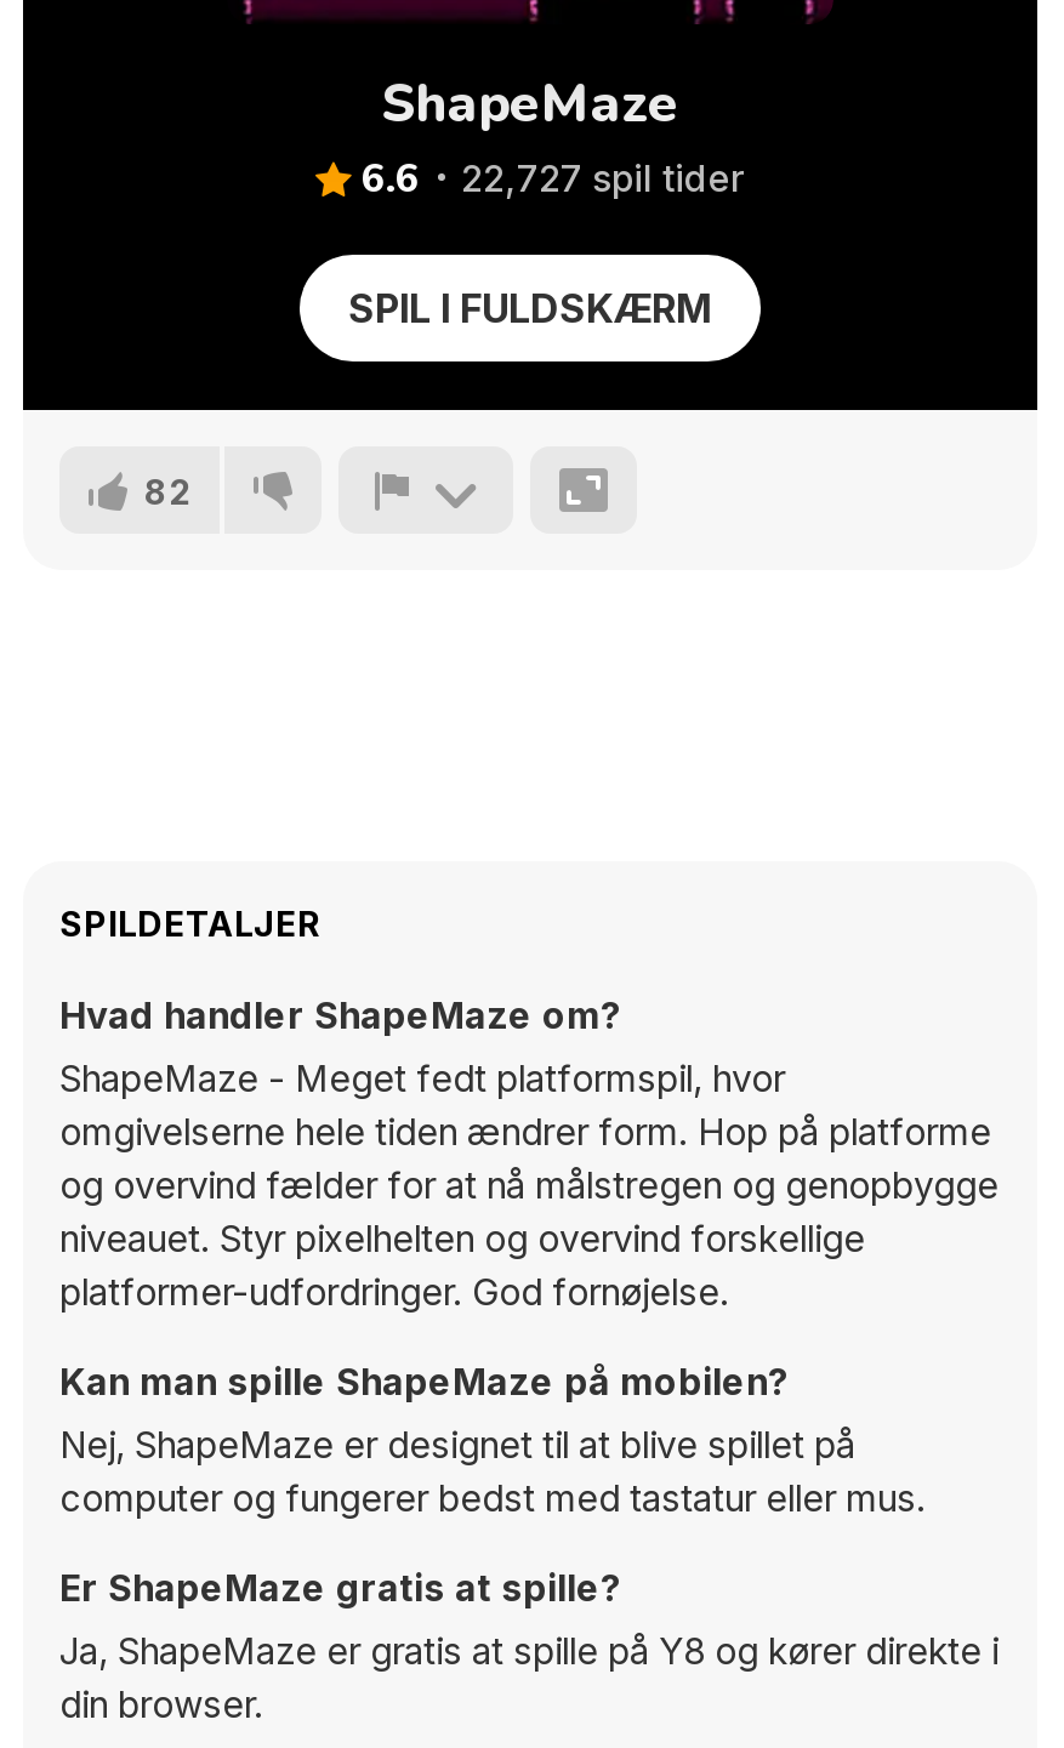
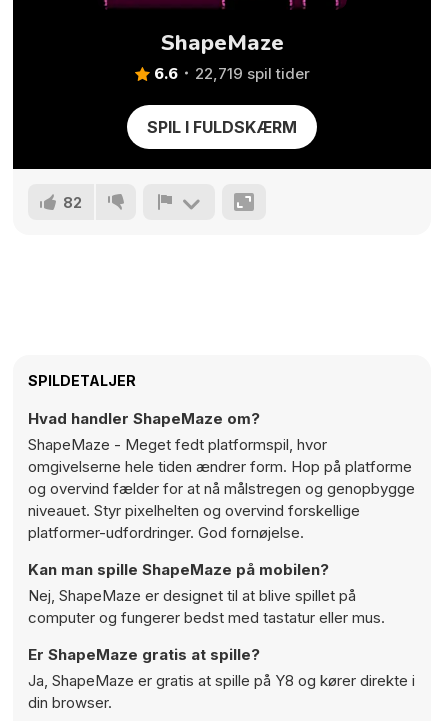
[362,153,745,206] 6.6 22,727 spil tider -> [153,63,309,85] 6.6 22,719 spil tider

